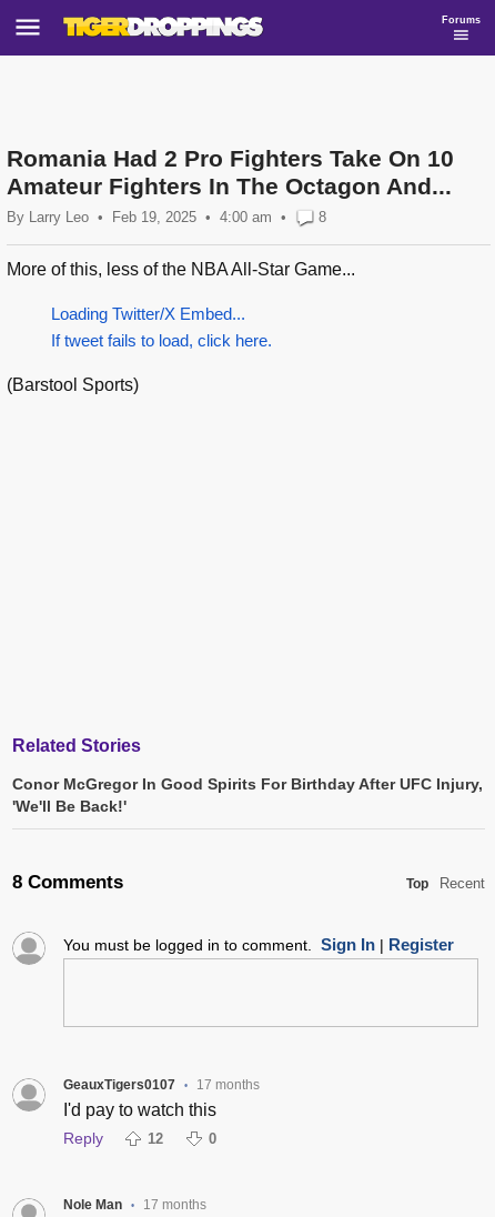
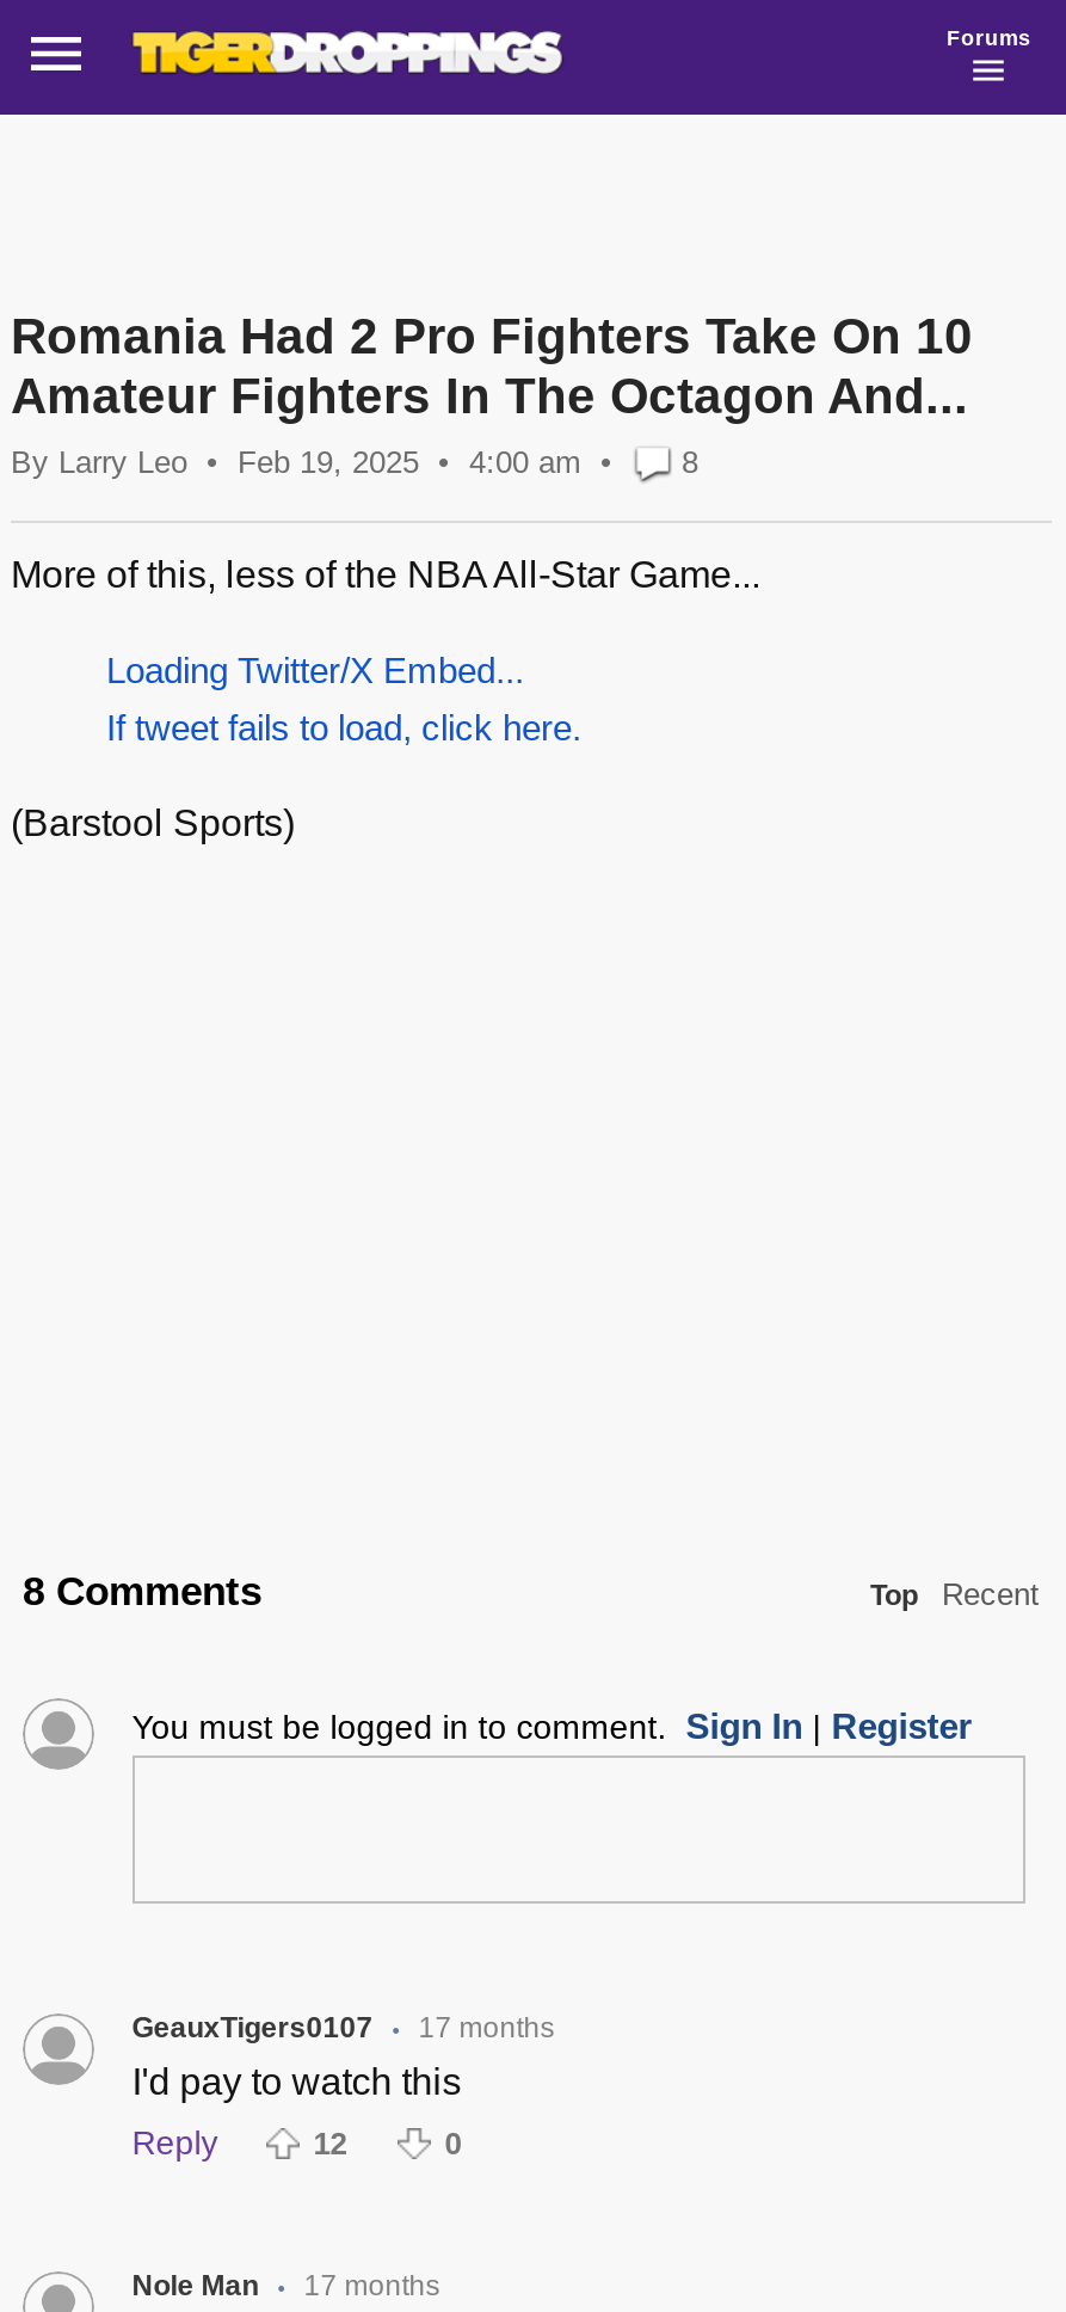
[12,736,483,815] Related Stories | Conor McGregor In Good Spirits For Birthday After UFC Injury, | 'We'll Be Back!' -> none

